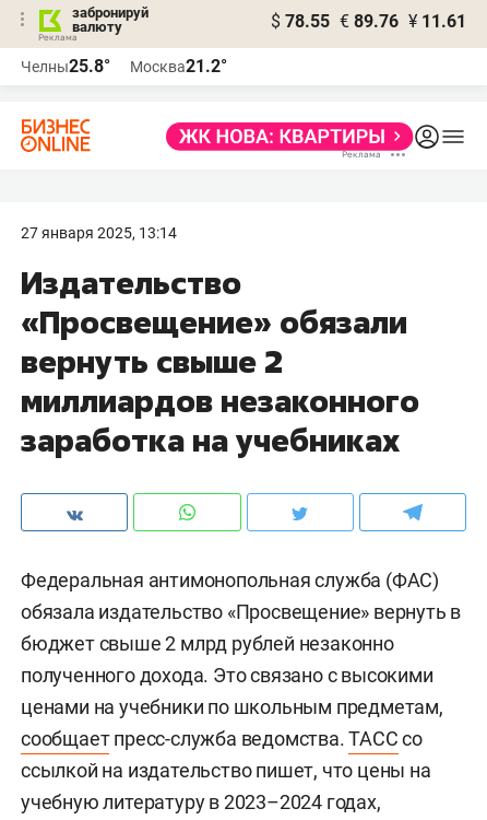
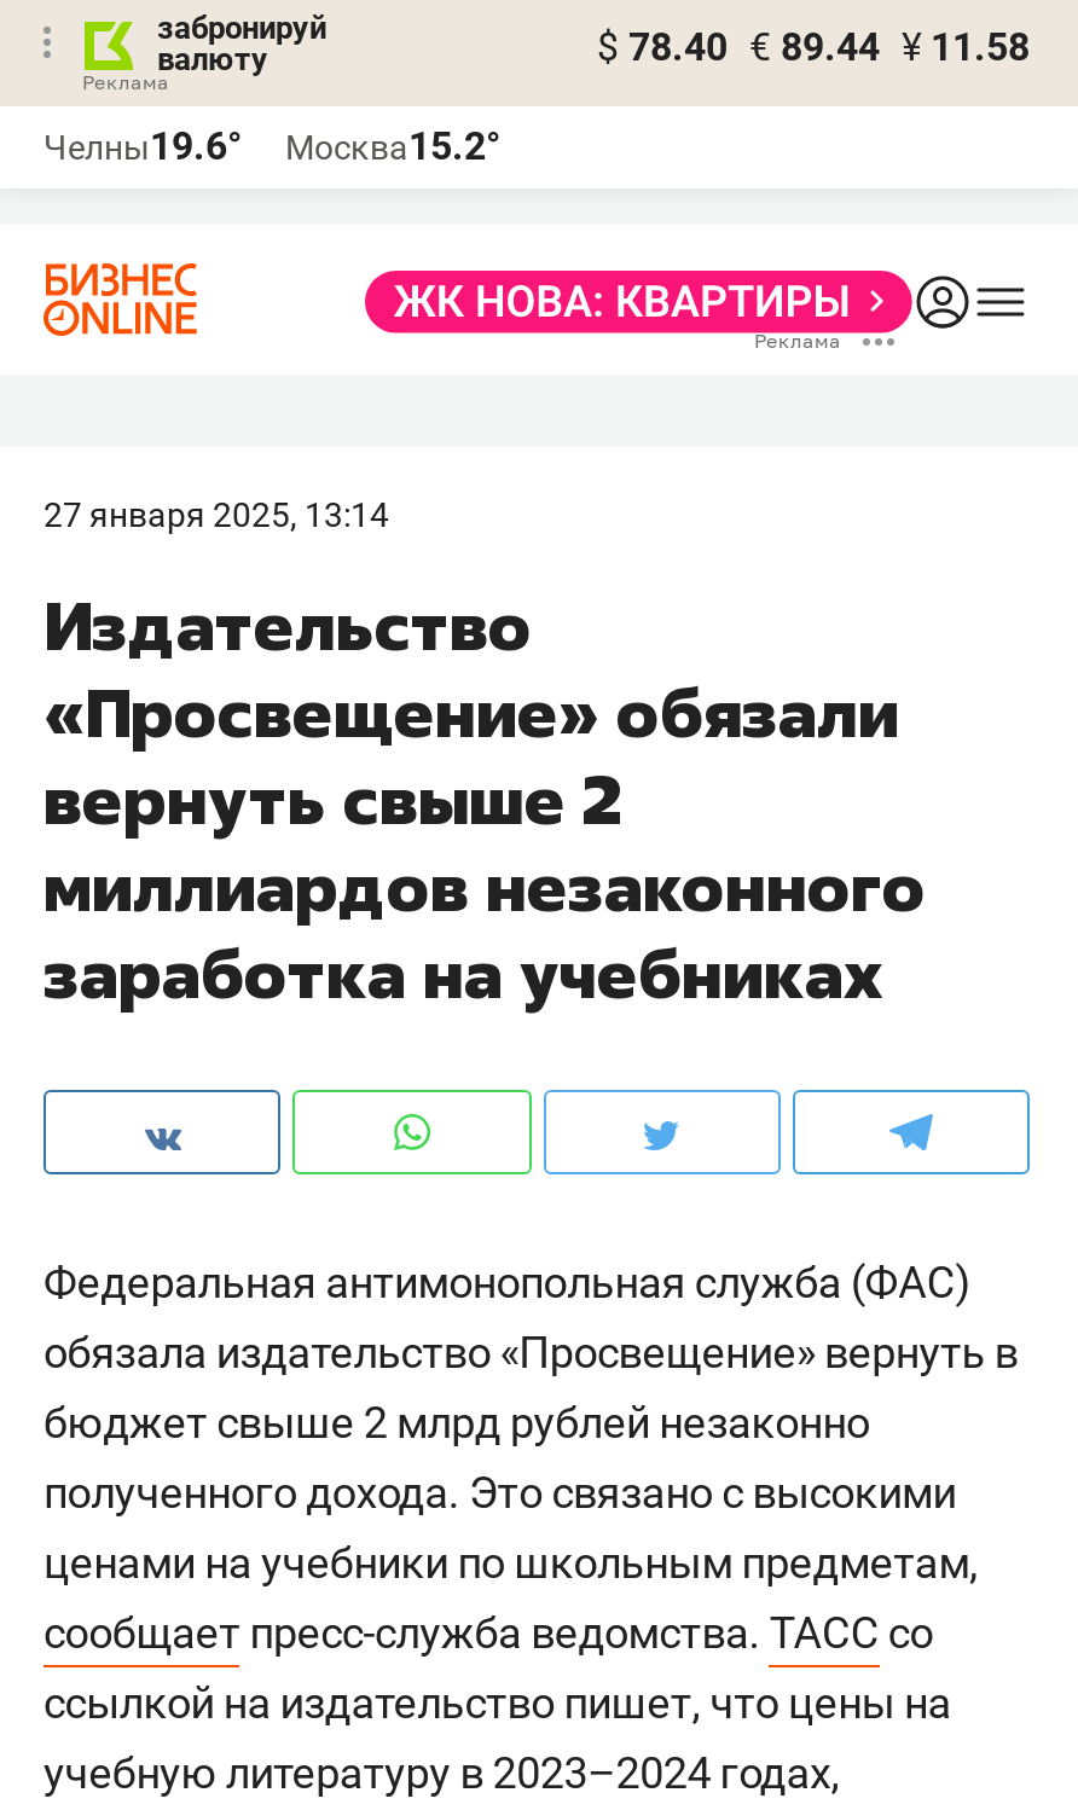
[271,11,466,32] $ 78.55 € 89.76 ¥ 11.61 -> [597,24,1030,70] $ 78.40 € 89.44 ¥ 11.58
[21,56,110,77] Челны25.8° -> [44,123,242,169] Челны19.6°
[130,56,227,77] Москва21.2° -> [285,123,500,169] Москва15.2°

